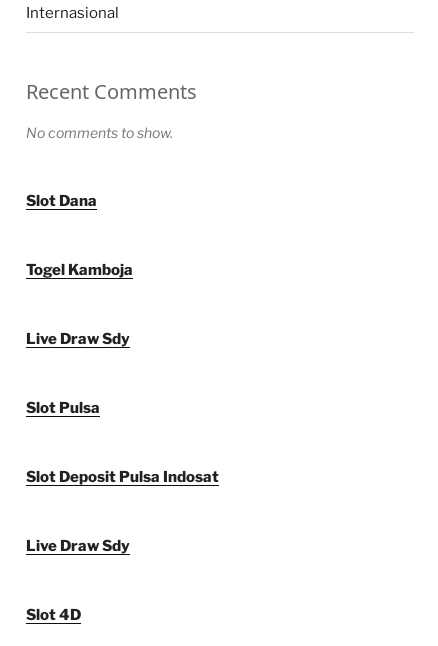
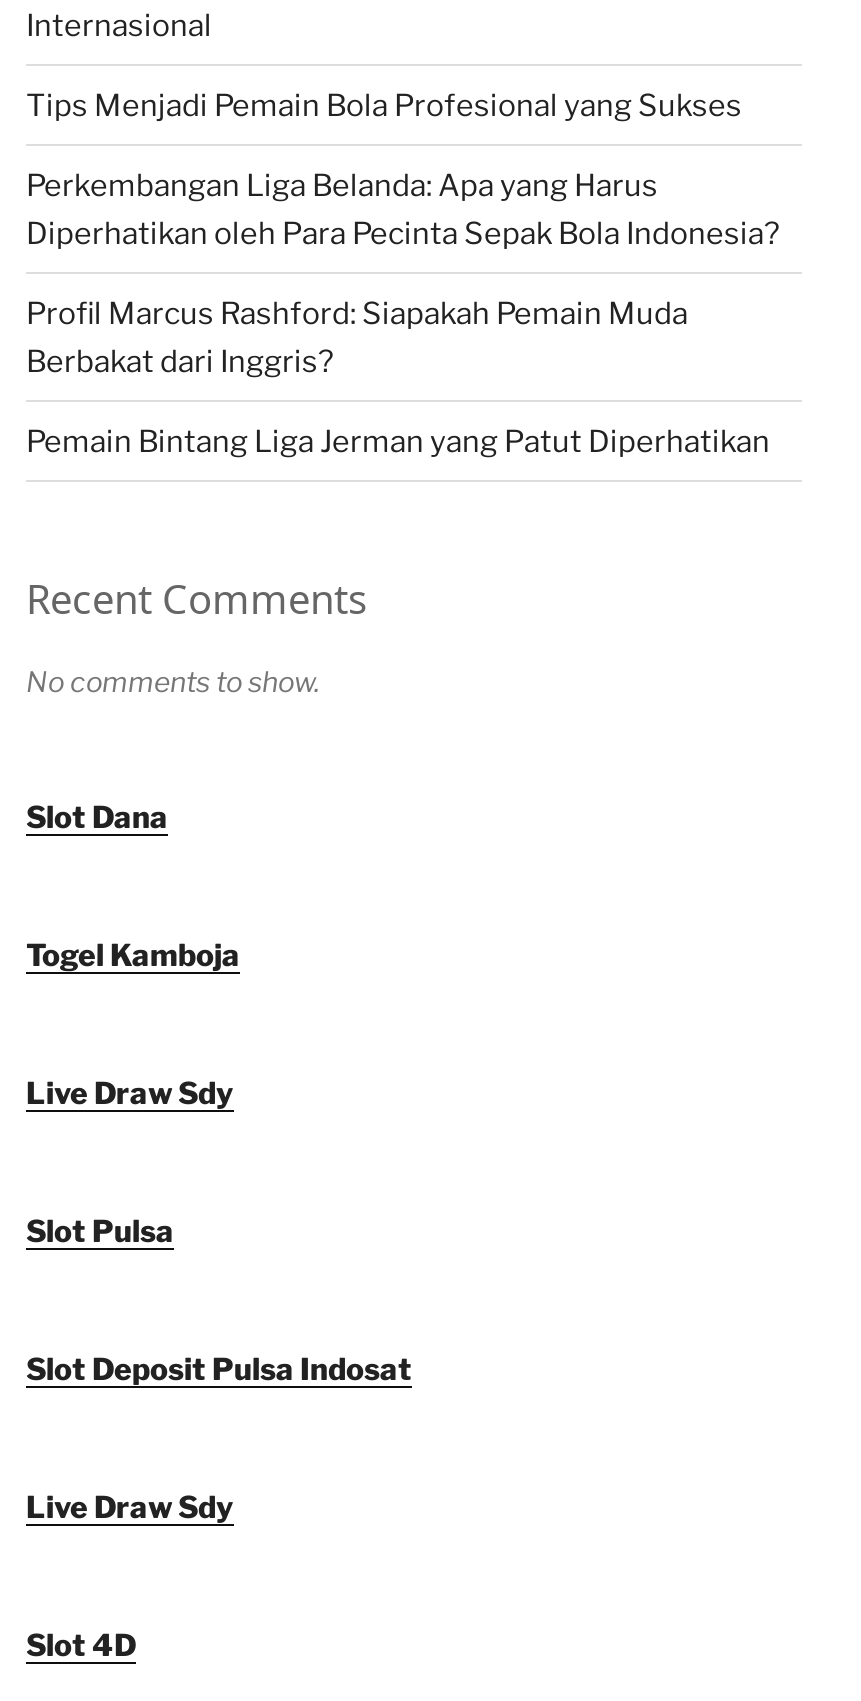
none -> [26,88,780,460] Tips Menjadi Pemain Bola Profesional yang Sukses | Perkembangan Liga Belanda: Apa yang Harus | Diperhatikan oleh Para Pecinta Sepak Bola Indonesia? | Profil Marcus Rashford: Siapakah Pemain Muda | Berbakat dari Inggris? | Pemain Bintang Liga Jerman yang Patut Diperhatikan

